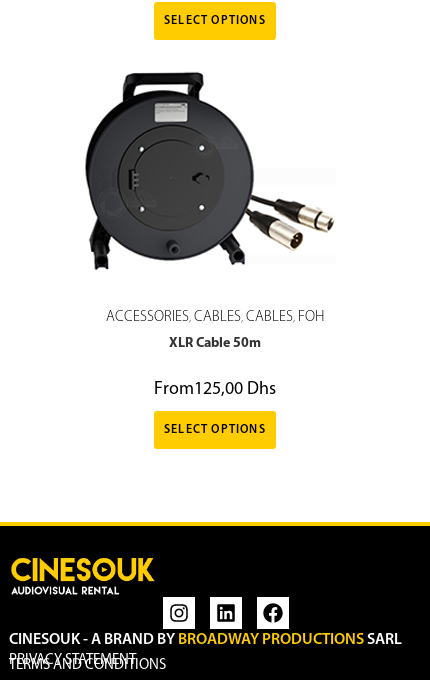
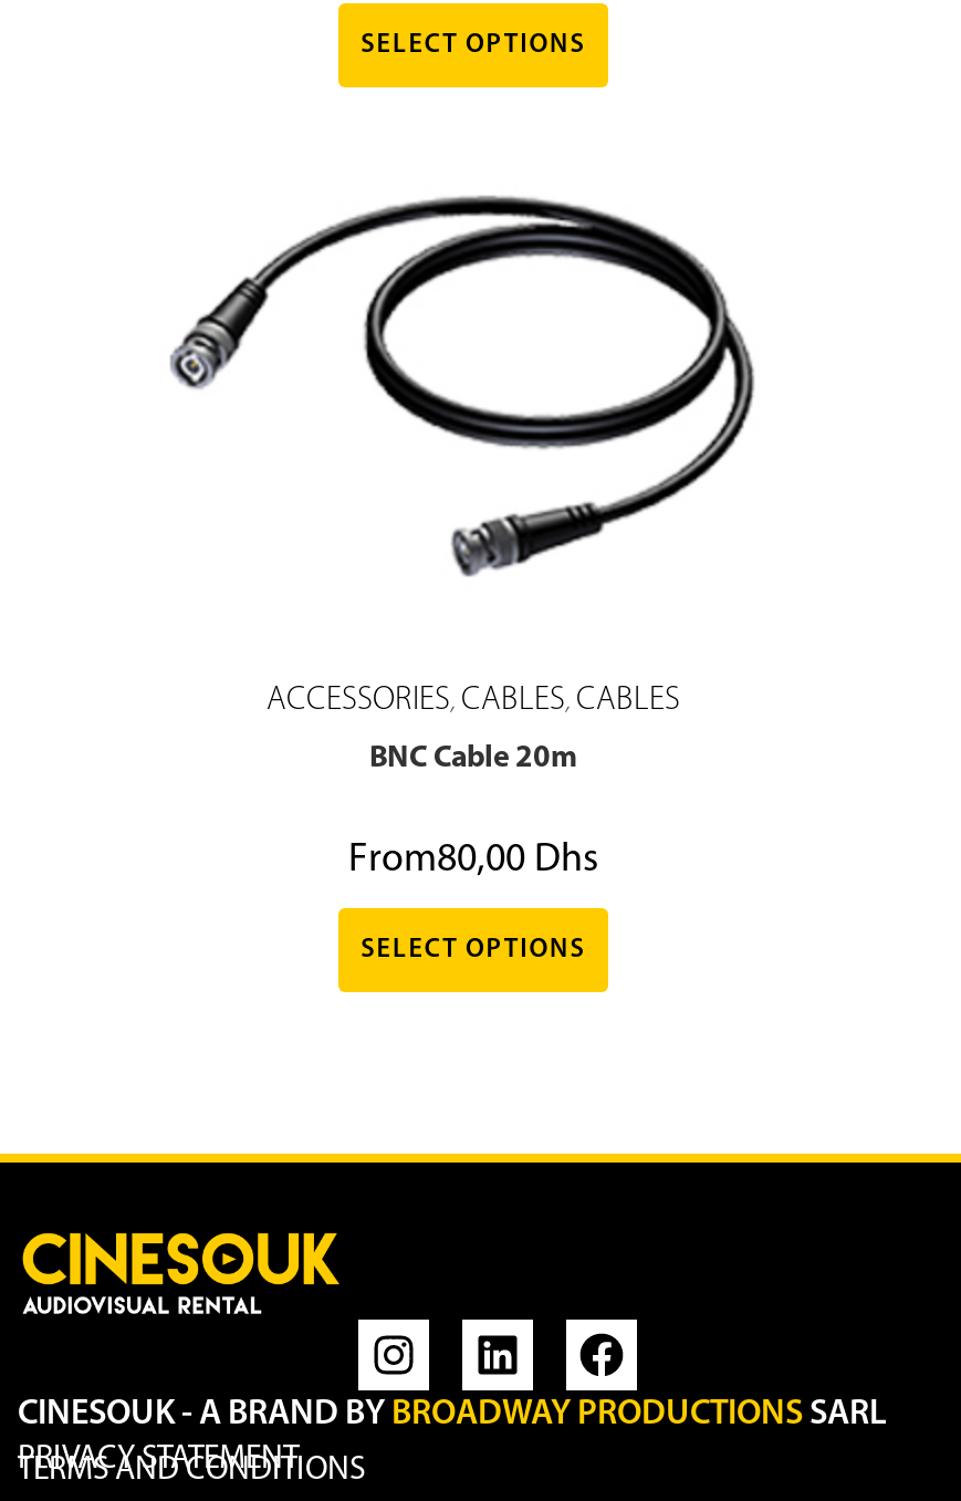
[78,71,342,271] [image] -> [168,158,756,594] [image]
[106,310,324,325] ACCESSORIES, CABLES, CABLES, FOH -> [267,685,680,718] ACCESSORIES, CABLES, CABLES
[169,336,261,351] XLR Cable 50m -> [369,742,577,775] BNC Cable 20m
[154,380,276,399] From125,00 Dhs -> [348,840,598,882] From80,00 Dhs

